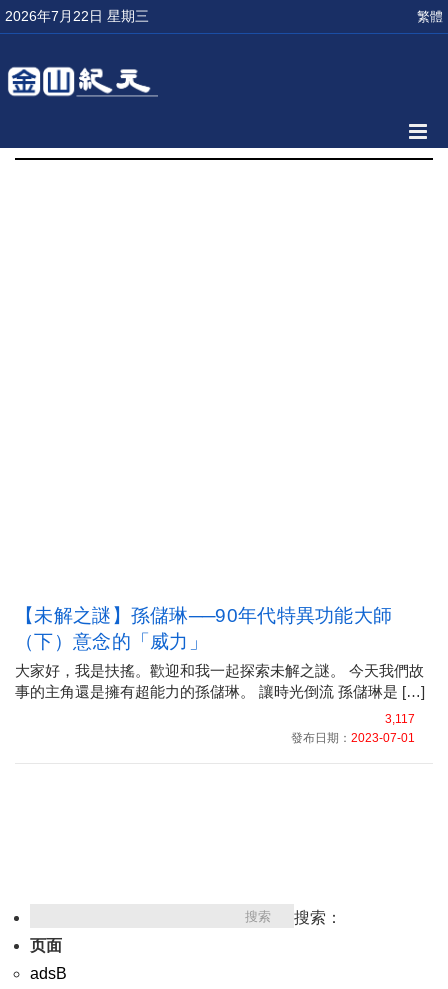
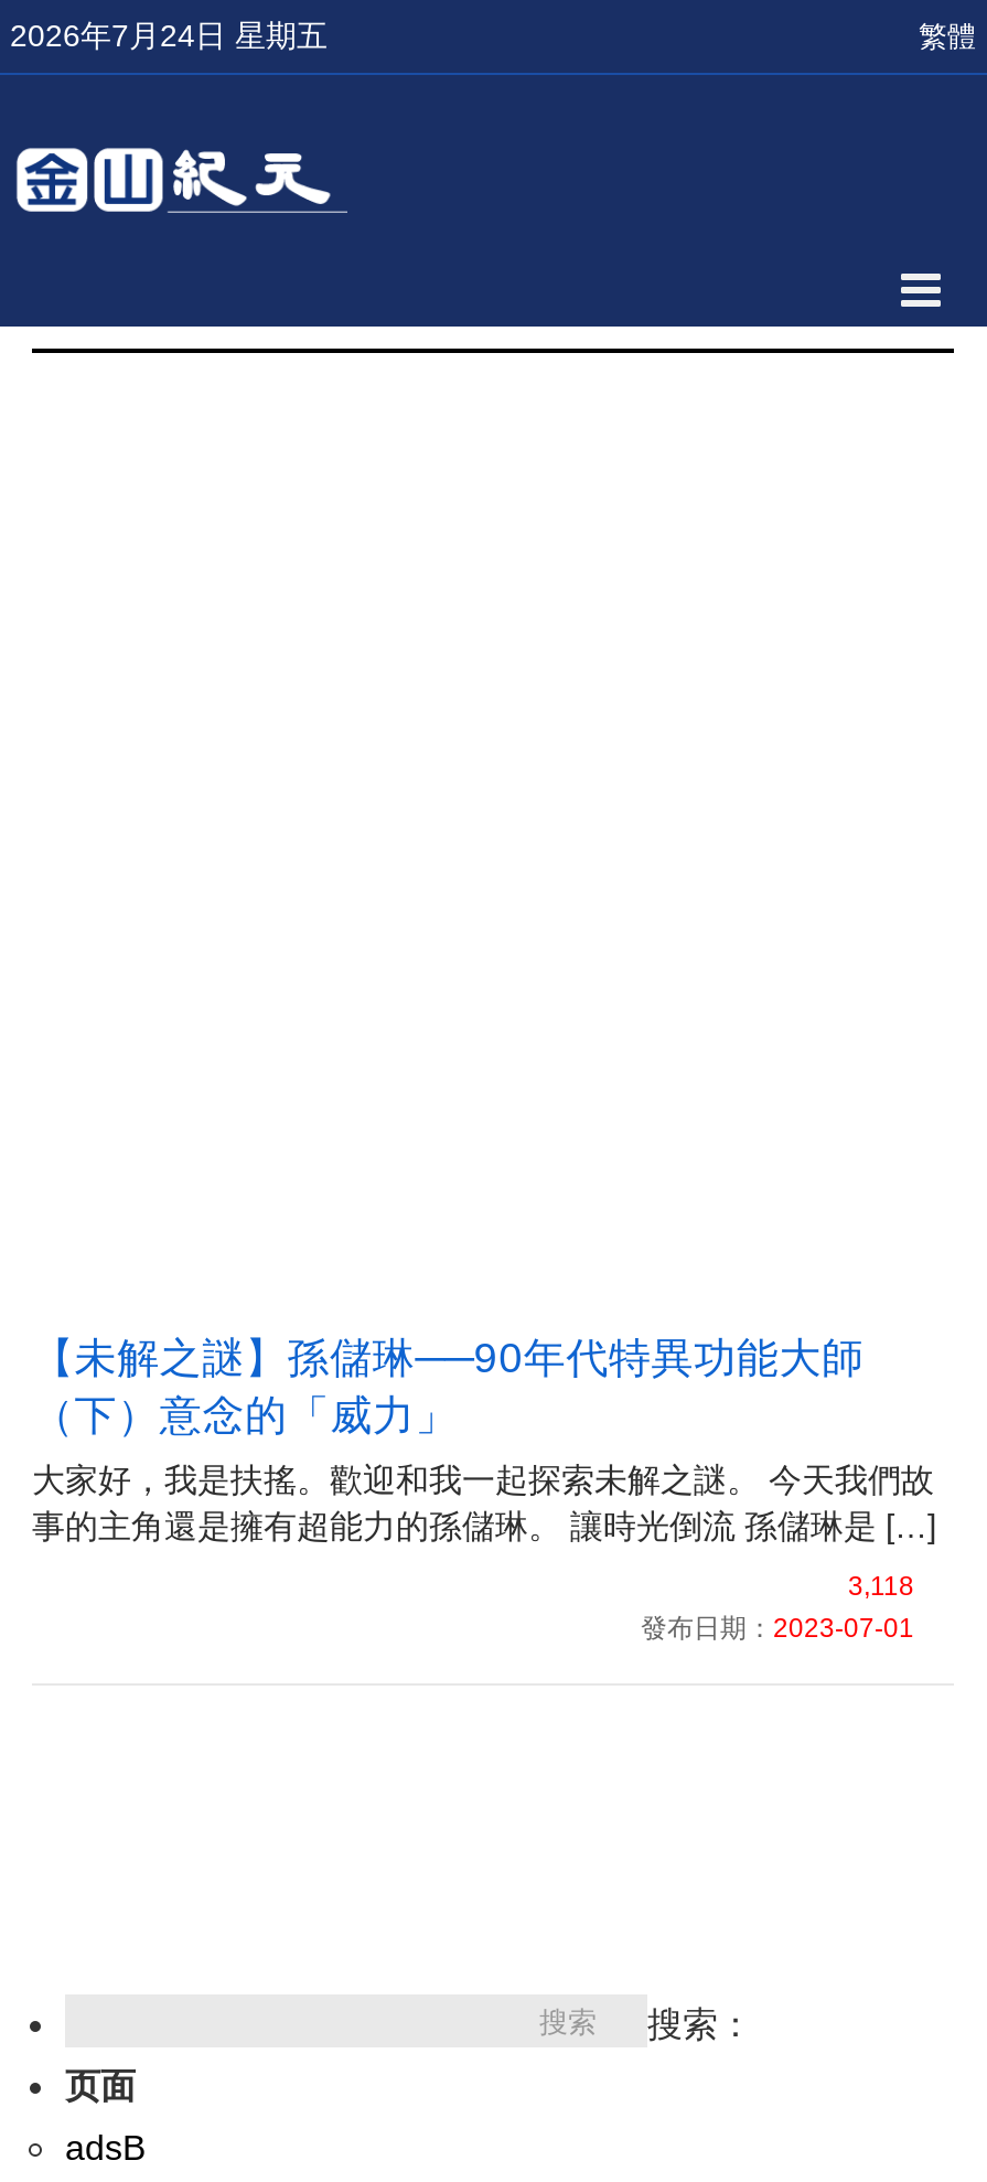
[5,8,149,24] 2026年7月22日 星期三 -> [10,18,328,53] 2026年7月24日 星期五
[385,712,415,726] 3,117 -> [848,1571,914,1602] 3,118

